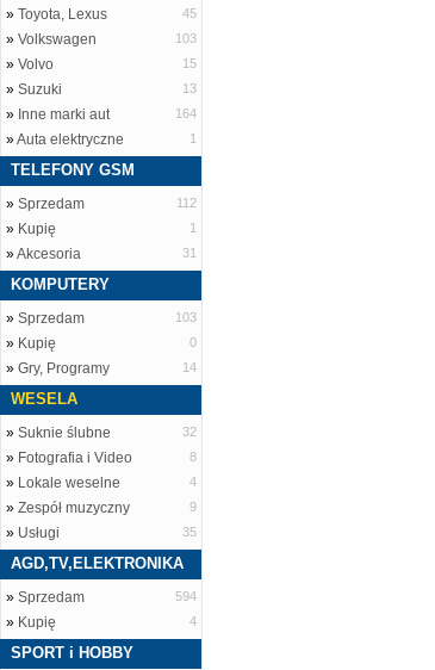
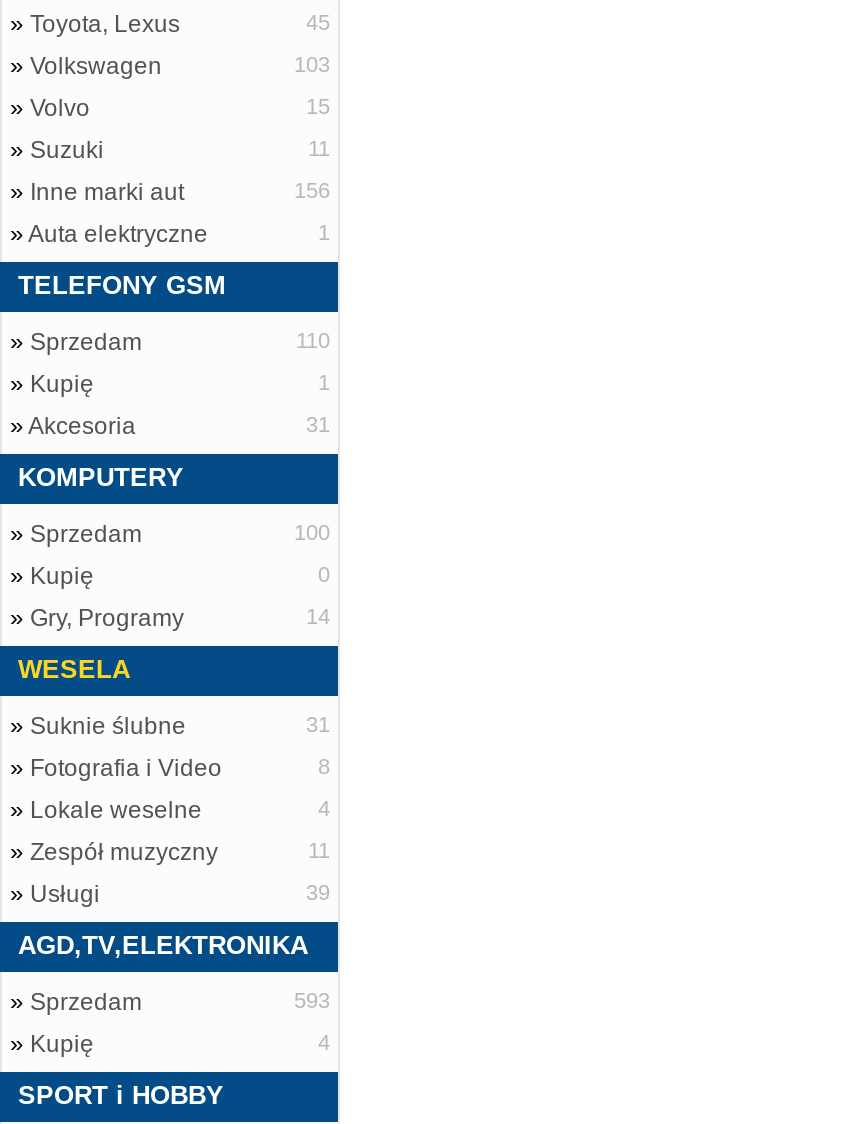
[182,81,197,95] 13 -> [308,136,330,160] 11
[175,106,197,120] 164 -> [294,178,330,202] 156
[176,196,197,210] 112 -> [296,328,330,352] 110
[175,310,197,324] 103 -> [294,520,330,544] 100
[182,424,197,439] 32 -> [306,712,330,736] 31
[189,500,197,514] 9 -> [308,838,330,862] 11
[182,525,197,539] 35 -> [306,880,330,904] 39
[175,589,197,603] 594 -> [294,988,330,1012] 593

